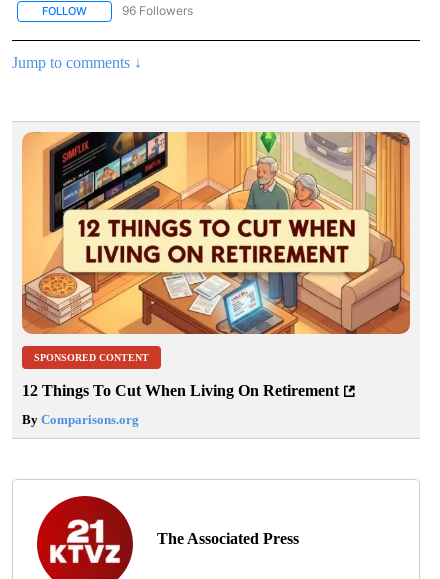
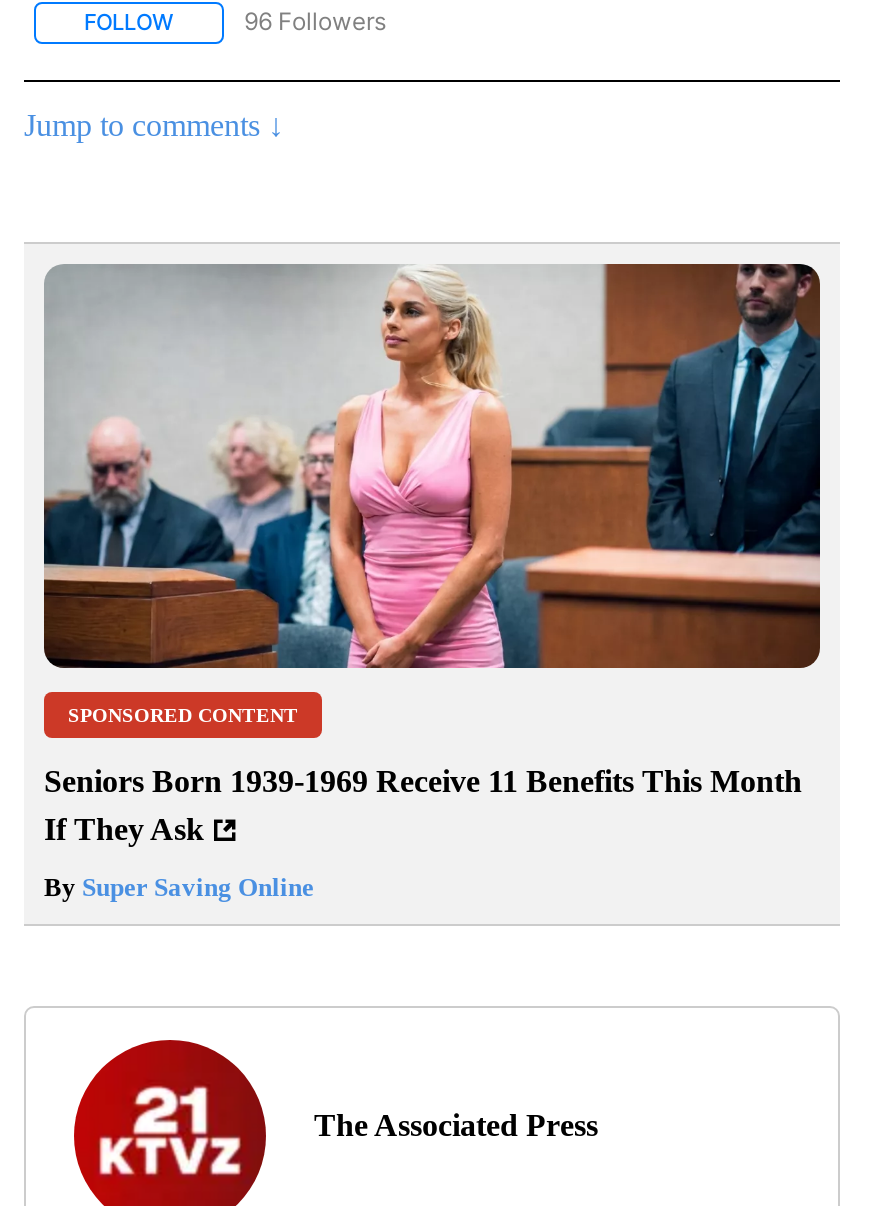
[21,131,411,335] [image] -> [42,262,822,670] [image]
[22,382,339,399] 12 Things To Cut When Living On Retirement -> [44,764,802,846] Seniors Born 1939-1969 Receive 11 Benefits This Month | If They Ask
[22,412,139,427] By Comparisons.org -> [44,872,314,902] By Super Saving Online

